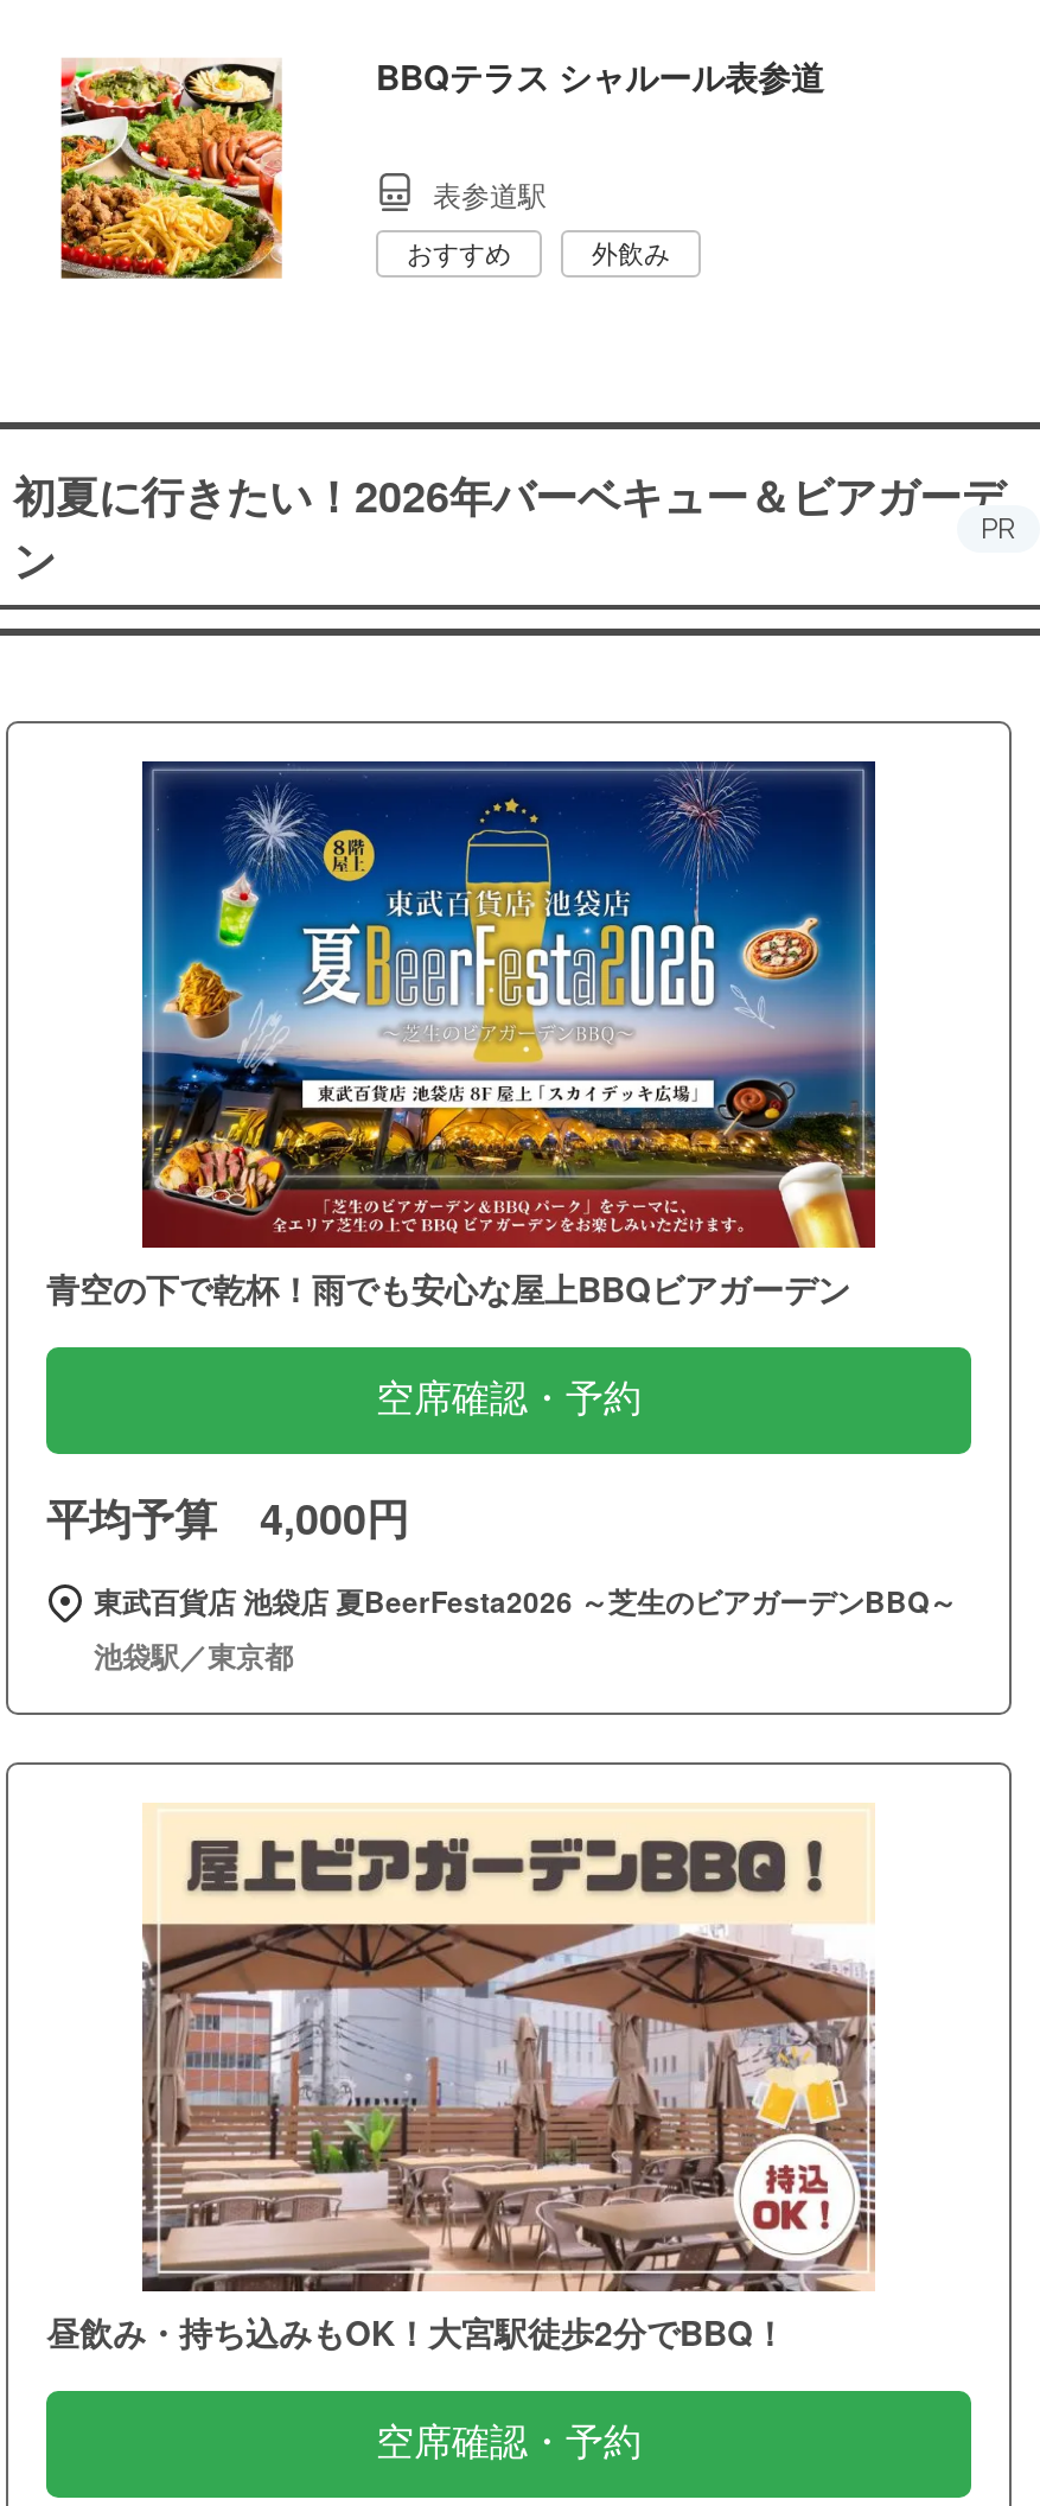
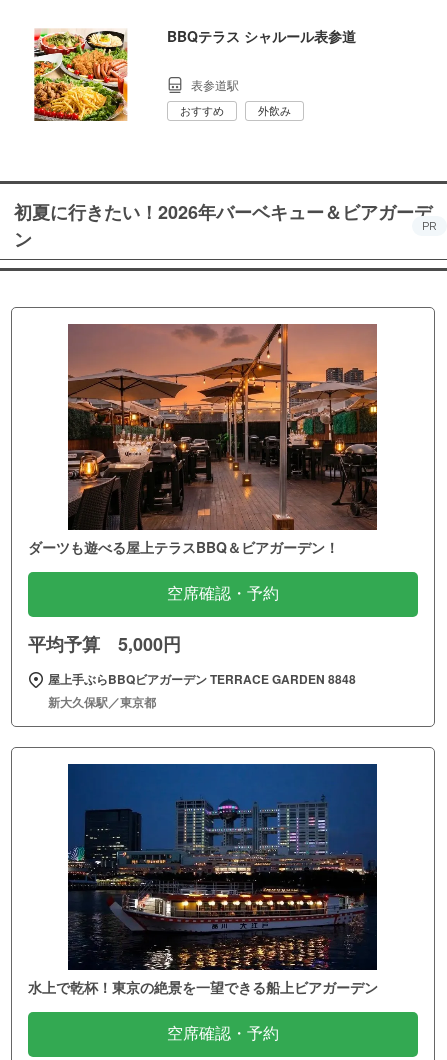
[46,760,879,1313] [image] | 青空の下で乾杯！雨でも安心な屋上BBQビアガーデン -> [28,323,378,557] [image] | ダーツも遊べる屋上テラスBBQ＆ビアガーデン！
[46,1489,409,1550] 平均予算 4,000円 -> [28,631,181,657] 平均予算 5,000円
[94,1581,957,1678] 東武百貨店 池袋店 夏BeerFesta2026 ～芝生のビアガーデンBBQ～ | 池袋駅／東京都 -> [48,670,356,711] 屋上手ぶらBBQビアガーデン TERRACE GARDEN 8848 | 新大久保駅／東京都
[46,1804,876,2357] [image] | 昼飲み・持ち込みもOK！大宮駅徒歩2分でBBQ！ -> [28,763,378,997] [image] | 水上で乾杯！東京の絶景を一望できる船上ビアガーデン

